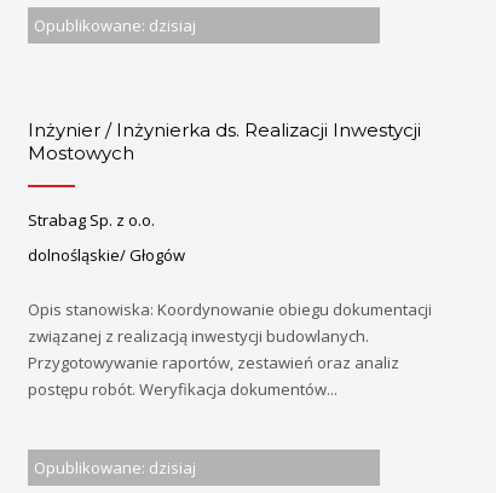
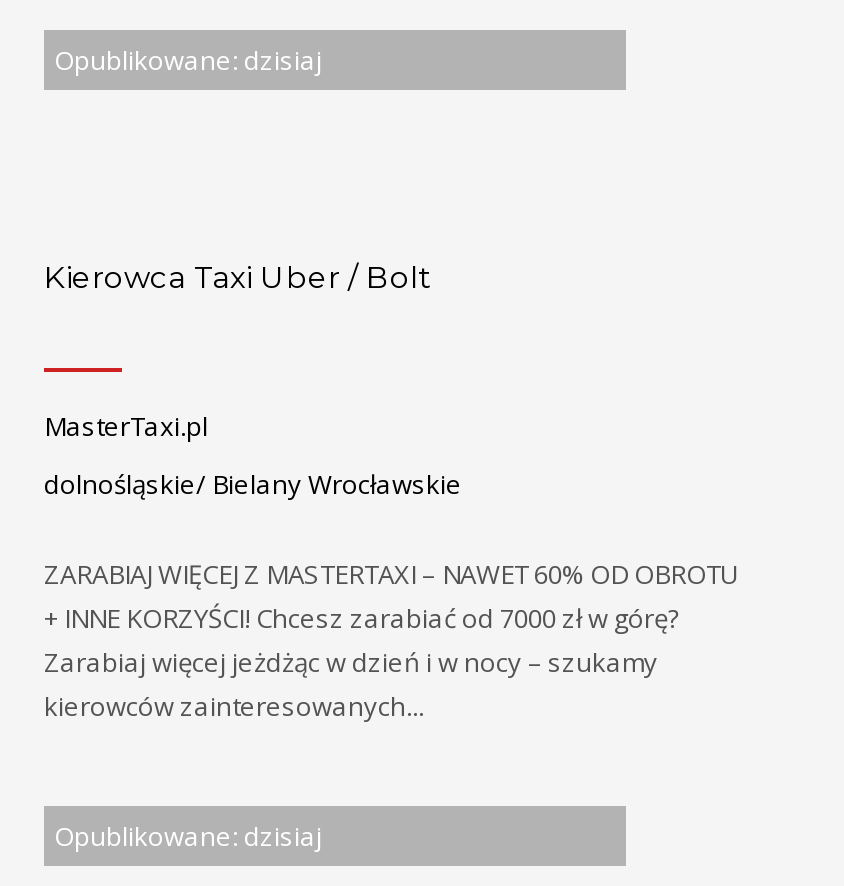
[28,118,421,164] Inżynier / Inżynierka ds. Realizacji Inwestycji | Mostowych -> [44,257,430,295] Kierowca Taxi Uber / Bolt
[28,209,155,231] Strabag Sp. z o.o. -> [44,408,208,444] MasterTaxi.pl
[28,244,185,265] dolnośląskie/ Głogów -> [44,465,462,501] dolnośląskie/ Bielany Wrocławskie
[28,298,432,400] Opis stanowiska: Koordynowanie obiegu dokumentacji | związanej z realizacją inwestycji budowlanych. | Przygotowywanie raportów, zestawień oraz analiz | postępu robót. Weryfikacja dokumentów... -> [44,555,738,723] ZARABIAJ WIĘCEJ Z MASTERTAXI – NAWET 60% OD OBROTU | + INNE KORZYŚCI! Chcesz zarabiać od 7000 zł w górę? | Zarabiaj więcej jeżdżąc w dzień i w nocy – szukamy | kierowców zainteresowanych...

